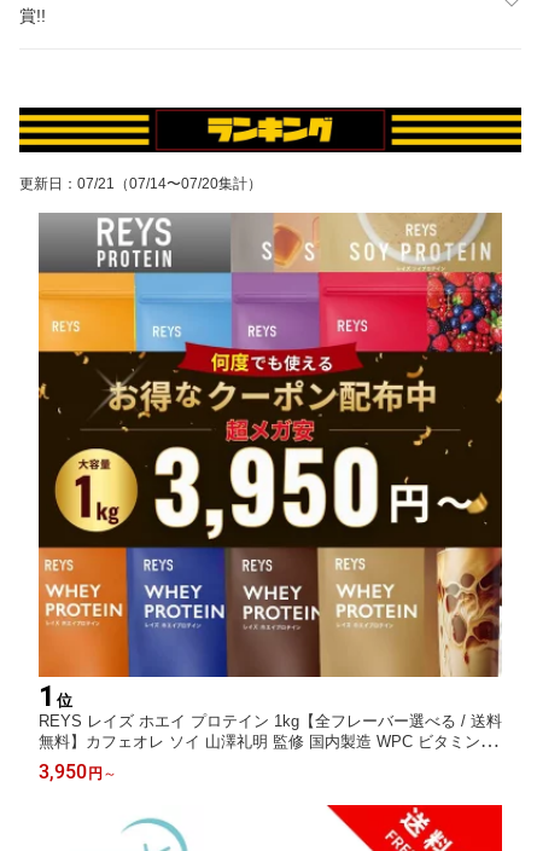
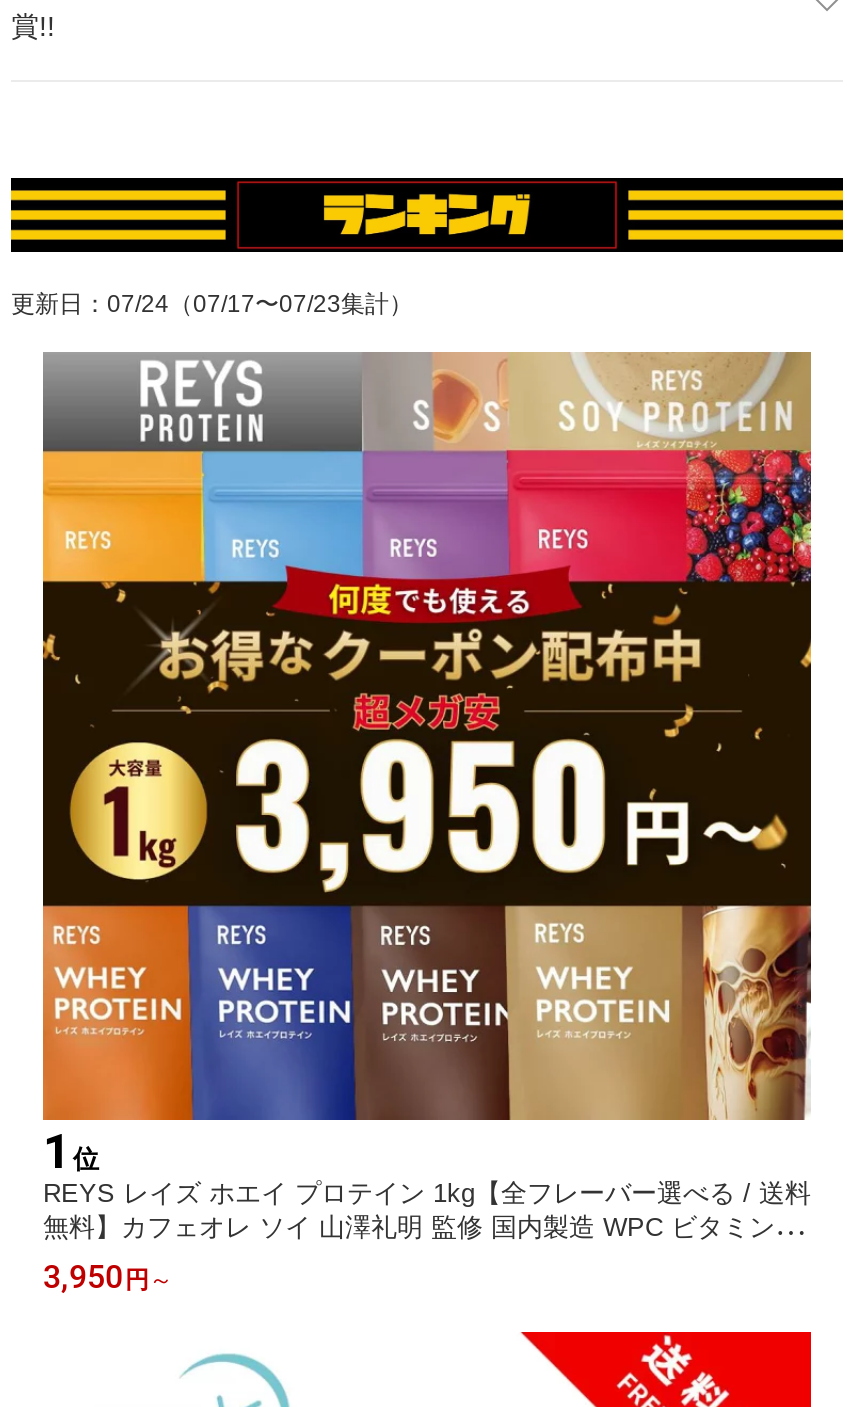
[19,175,262,192] 更新日：07/21（07/14〜07/20集計） -> [11,290,413,318] 更新日：07/24（07/17〜07/23集計）

